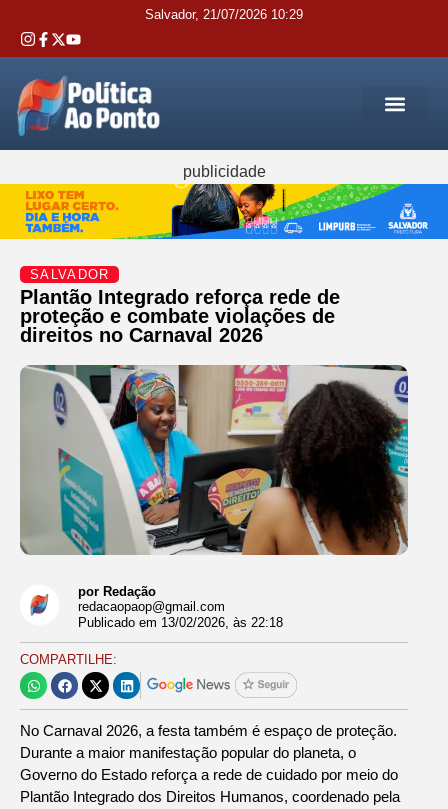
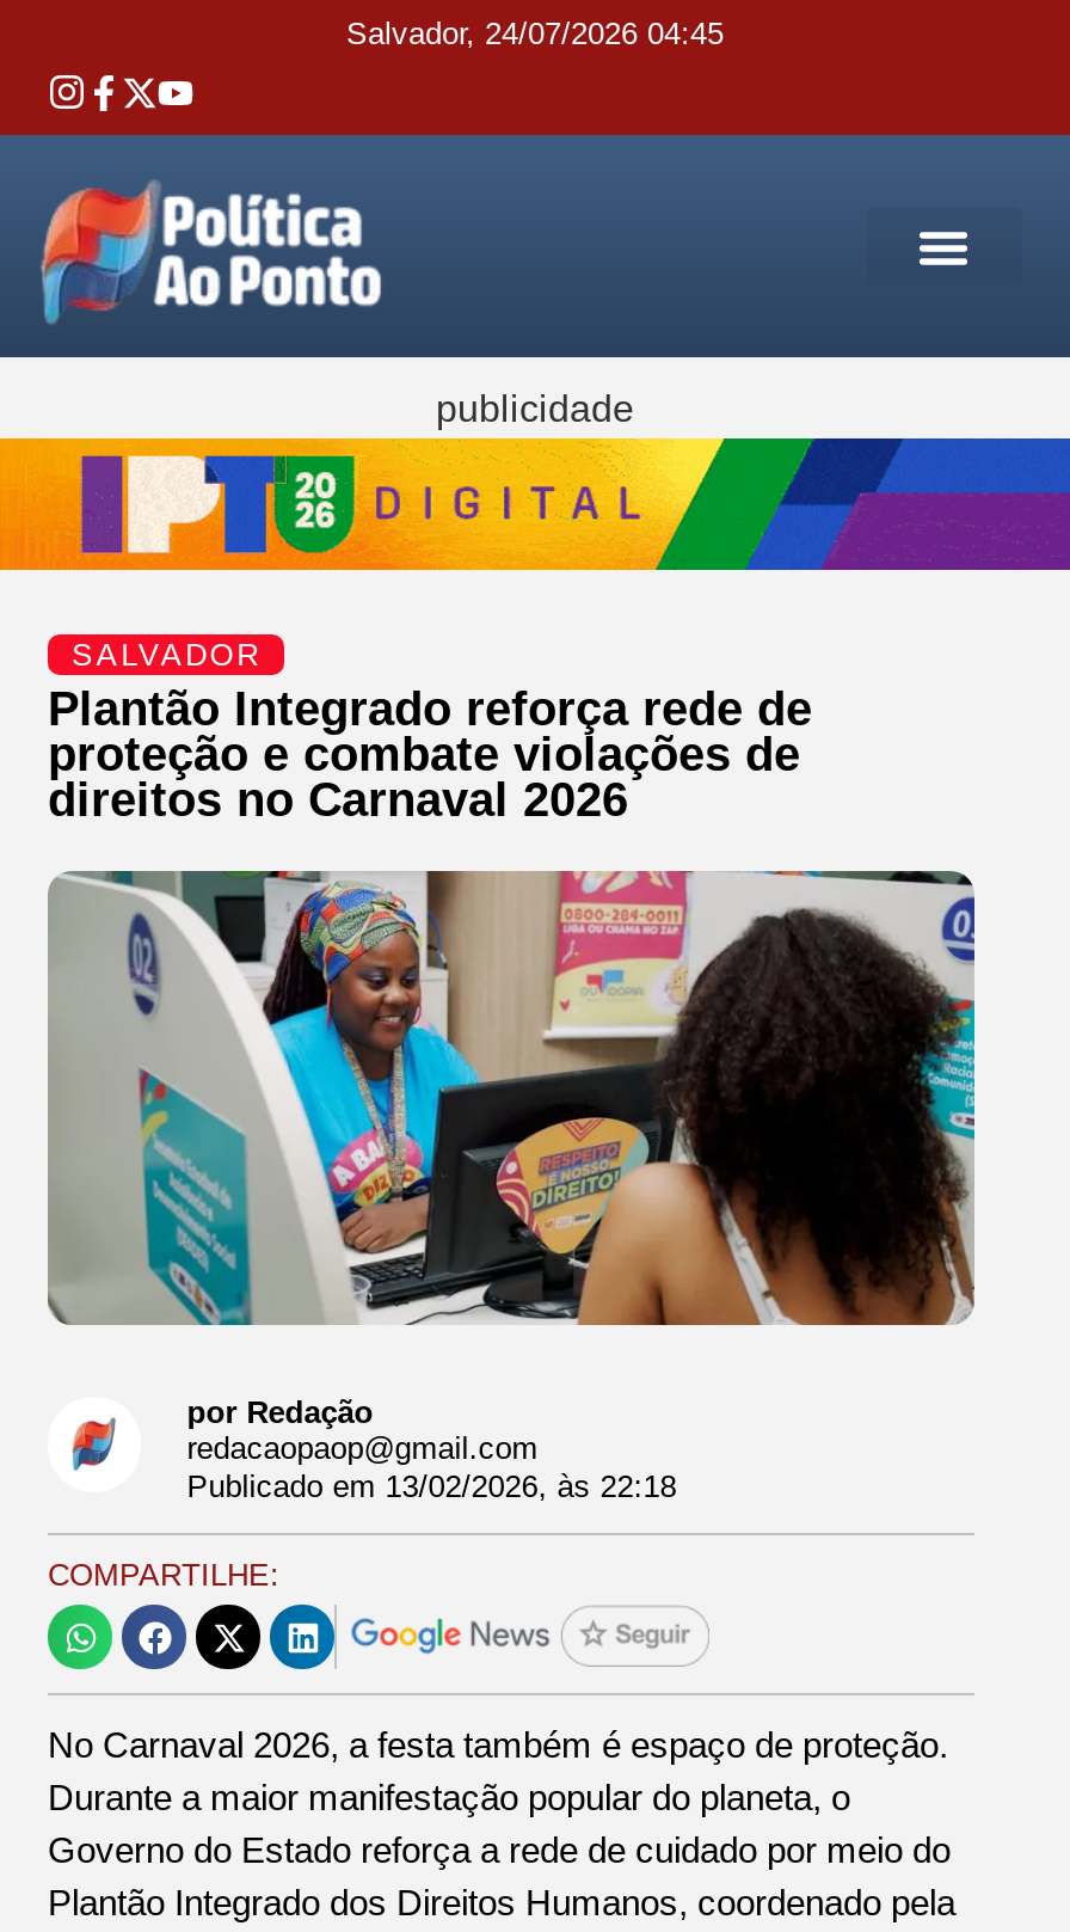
[145,7,303,22] Salvador, 21/07/2026 10:29 -> [346,16,724,51] Salvador, 24/07/2026 04:45
[3,183,445,240] [image] -> [7,436,1063,572] [image]

